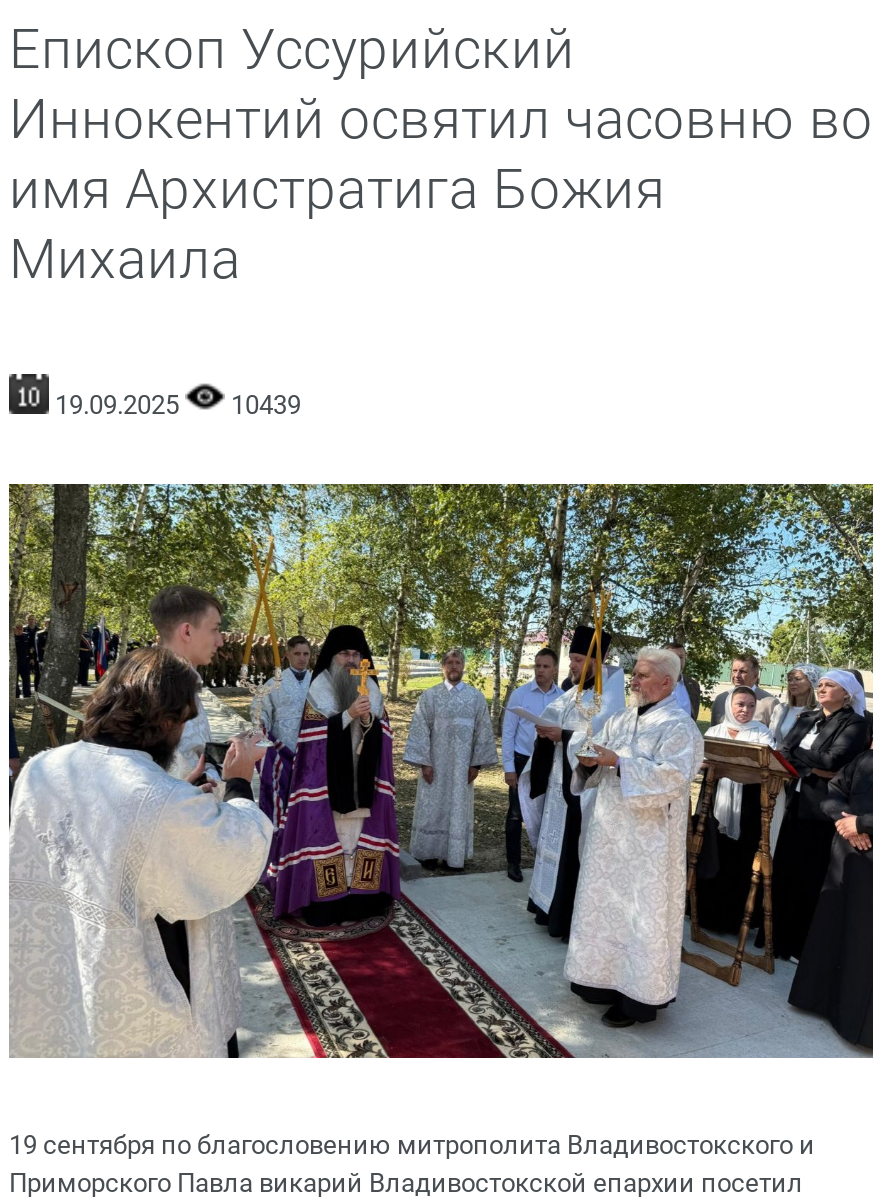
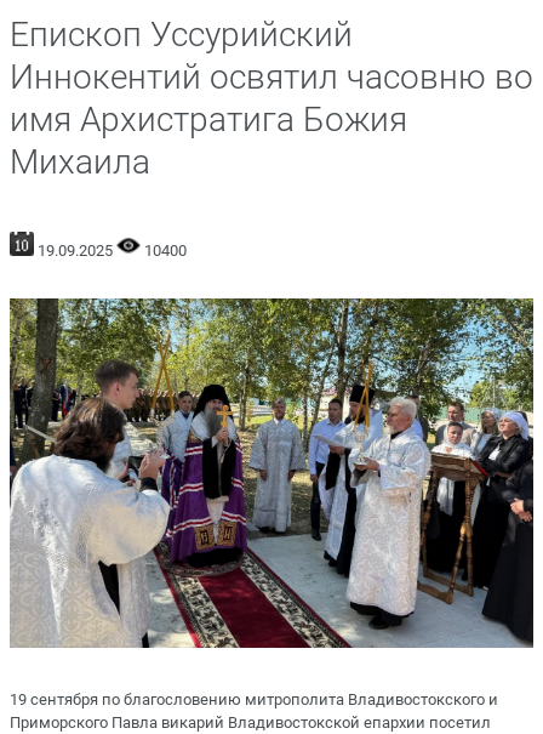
[49,389,301,419] 19.09.2025 10439 -> [34,242,187,260] 19.09.2025 10400

